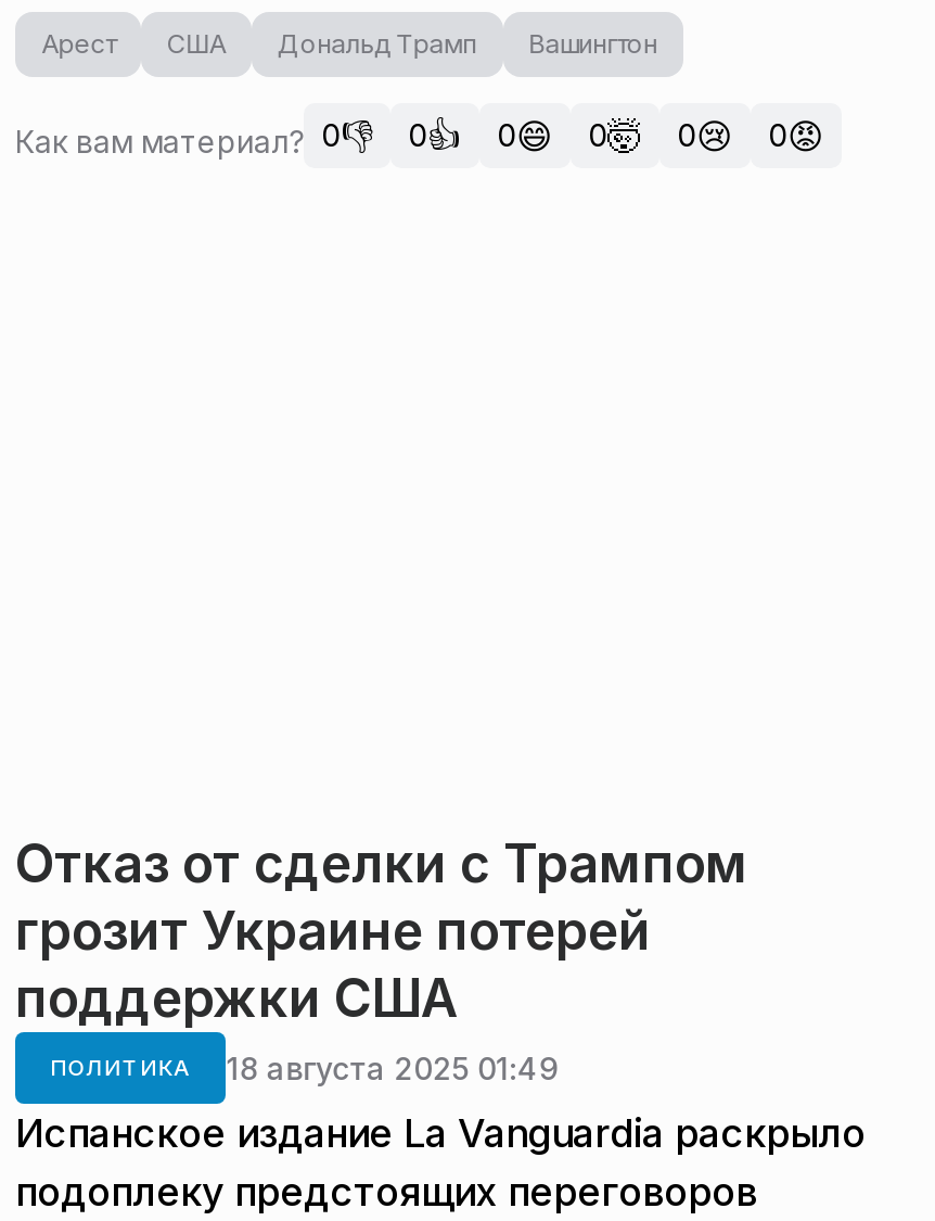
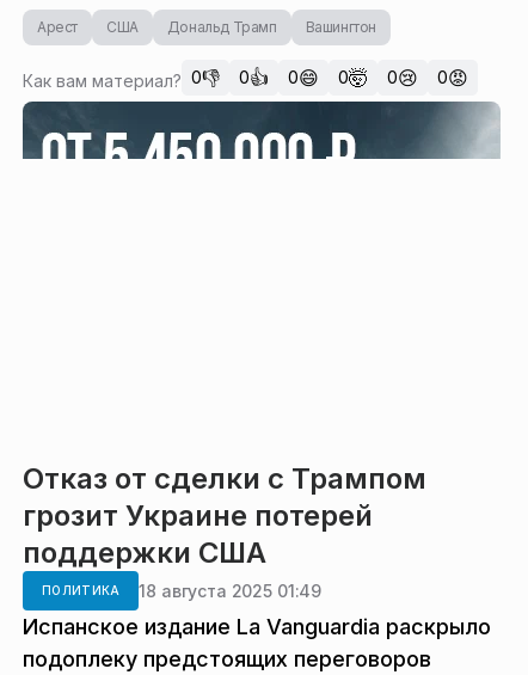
none -> [22,100,501,160] [image]

